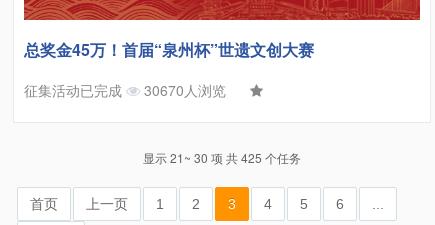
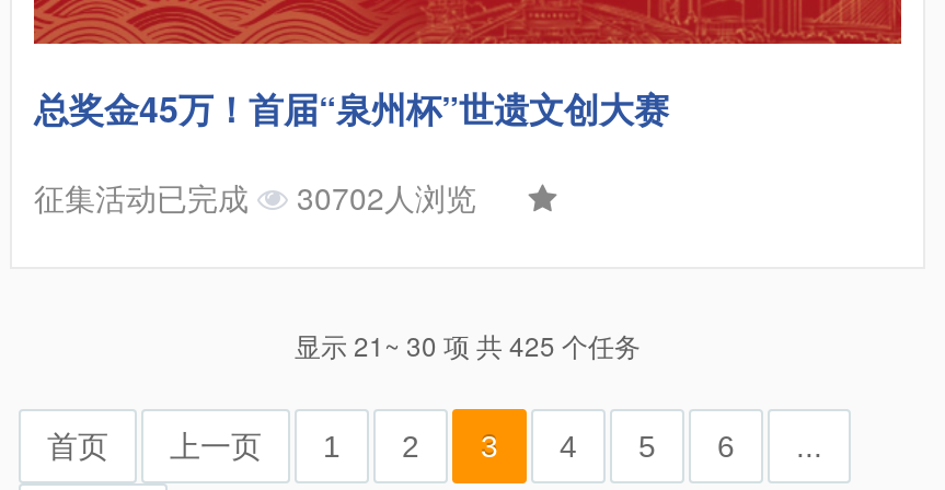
[24,80,226,100] 征集活动已完成 30670人浏览 -> [34,174,476,218] 征集活动已完成 30702人浏览

